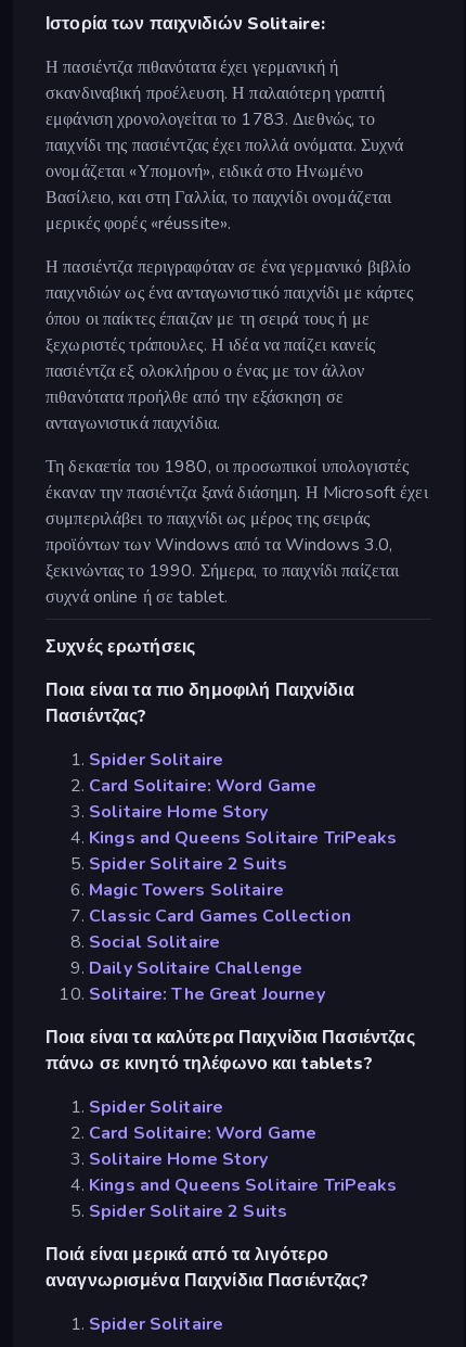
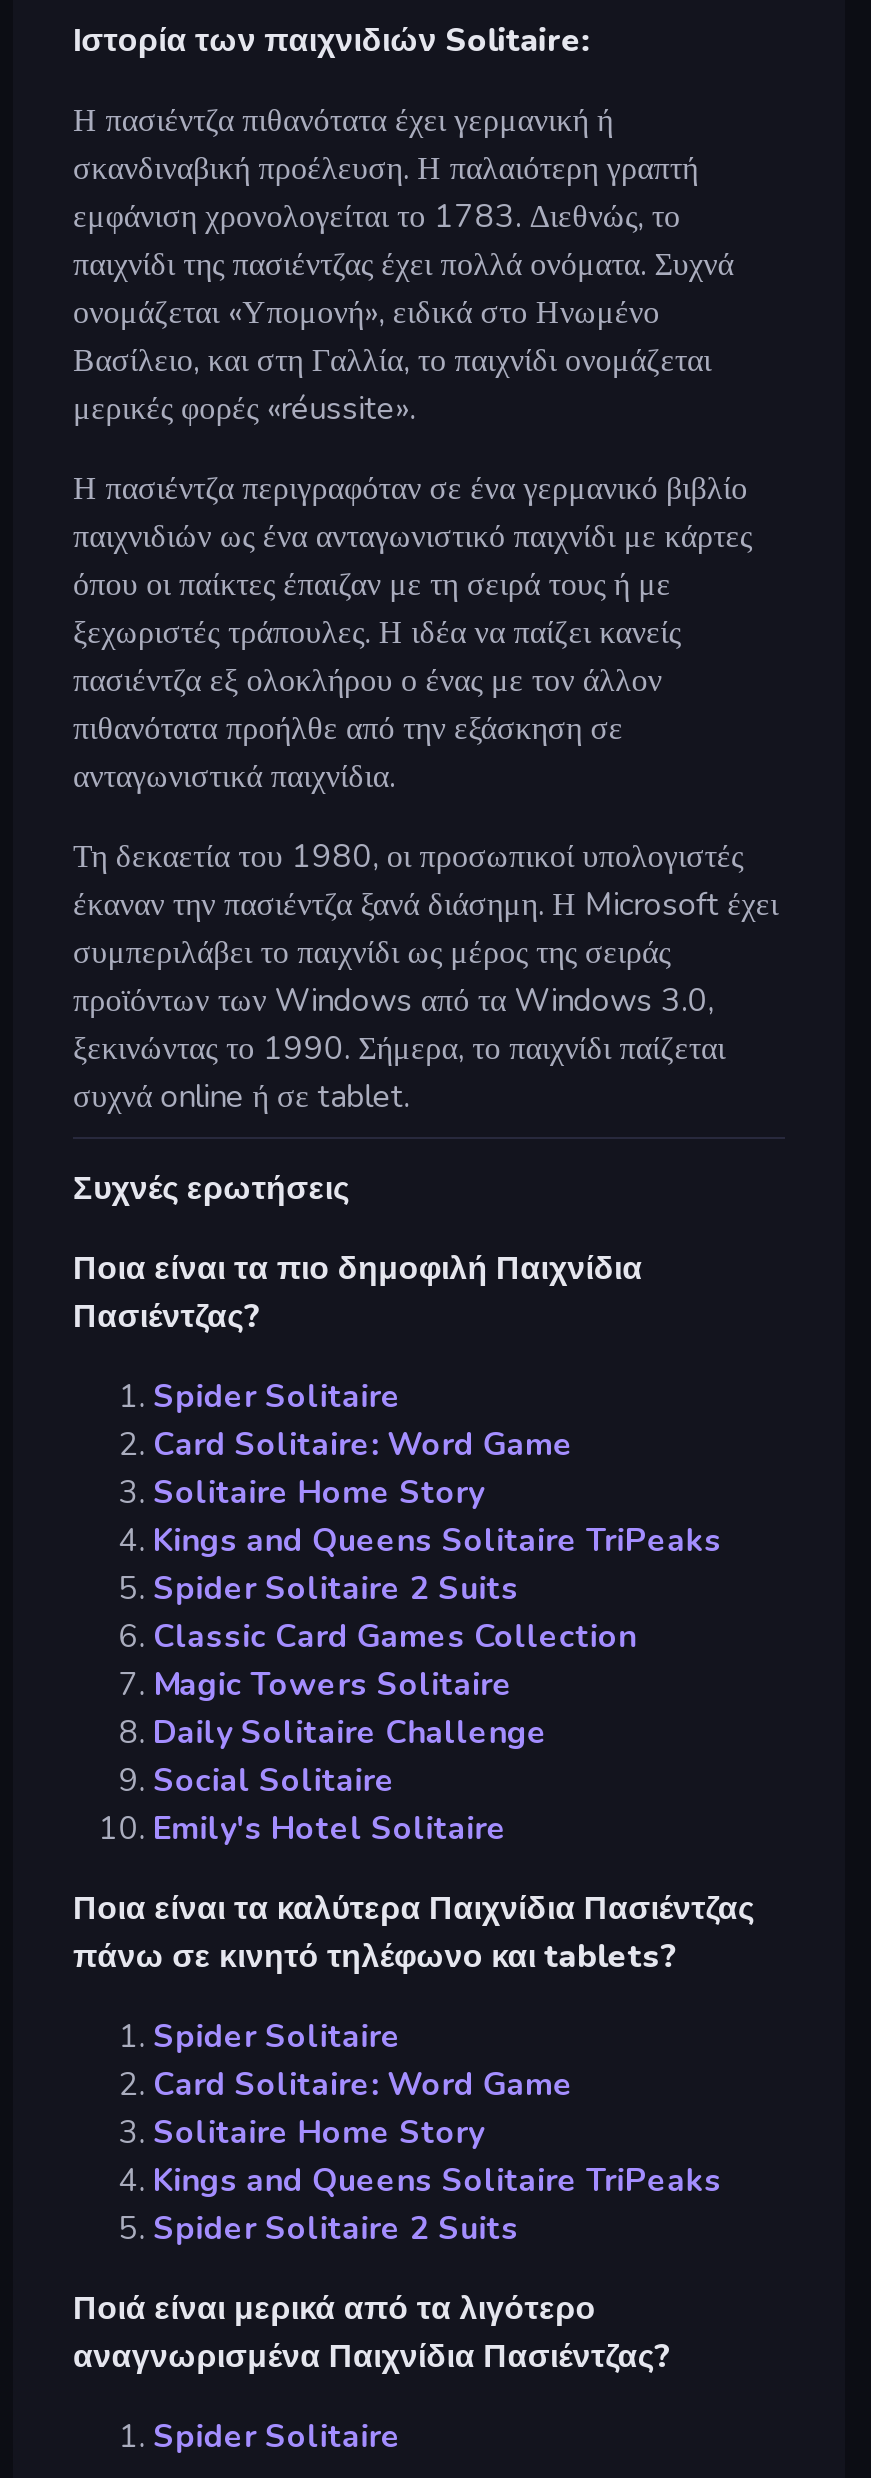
moved [89,879,284,902] -> [153,1664,513,1708]: Magic Towers Solitaire
moved [89,905,351,928] -> [153,1616,637,1660]: Classic Card Games Collection
moved [89,931,220,955] -> [153,1760,395,1804]: Social Solitaire
moved [89,957,303,981] -> [153,1712,548,1756]: Daily Solitaire Challenge
[89,983,325,1007] Solitaire: The Great Journey -> [153,1808,507,1852] Emily's Hotel Solitaire

